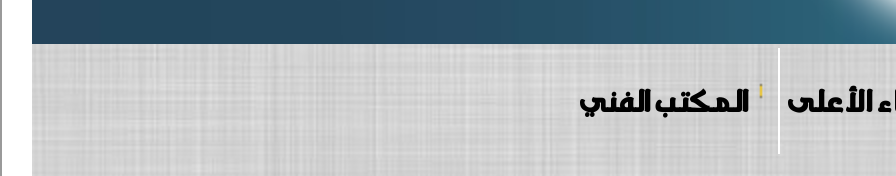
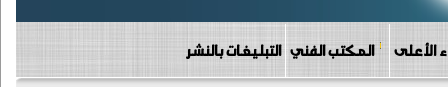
[579,72,747,128] المكتب الفني -> [184,36,373,64] المكتب الفني التبليغات بالنشر

